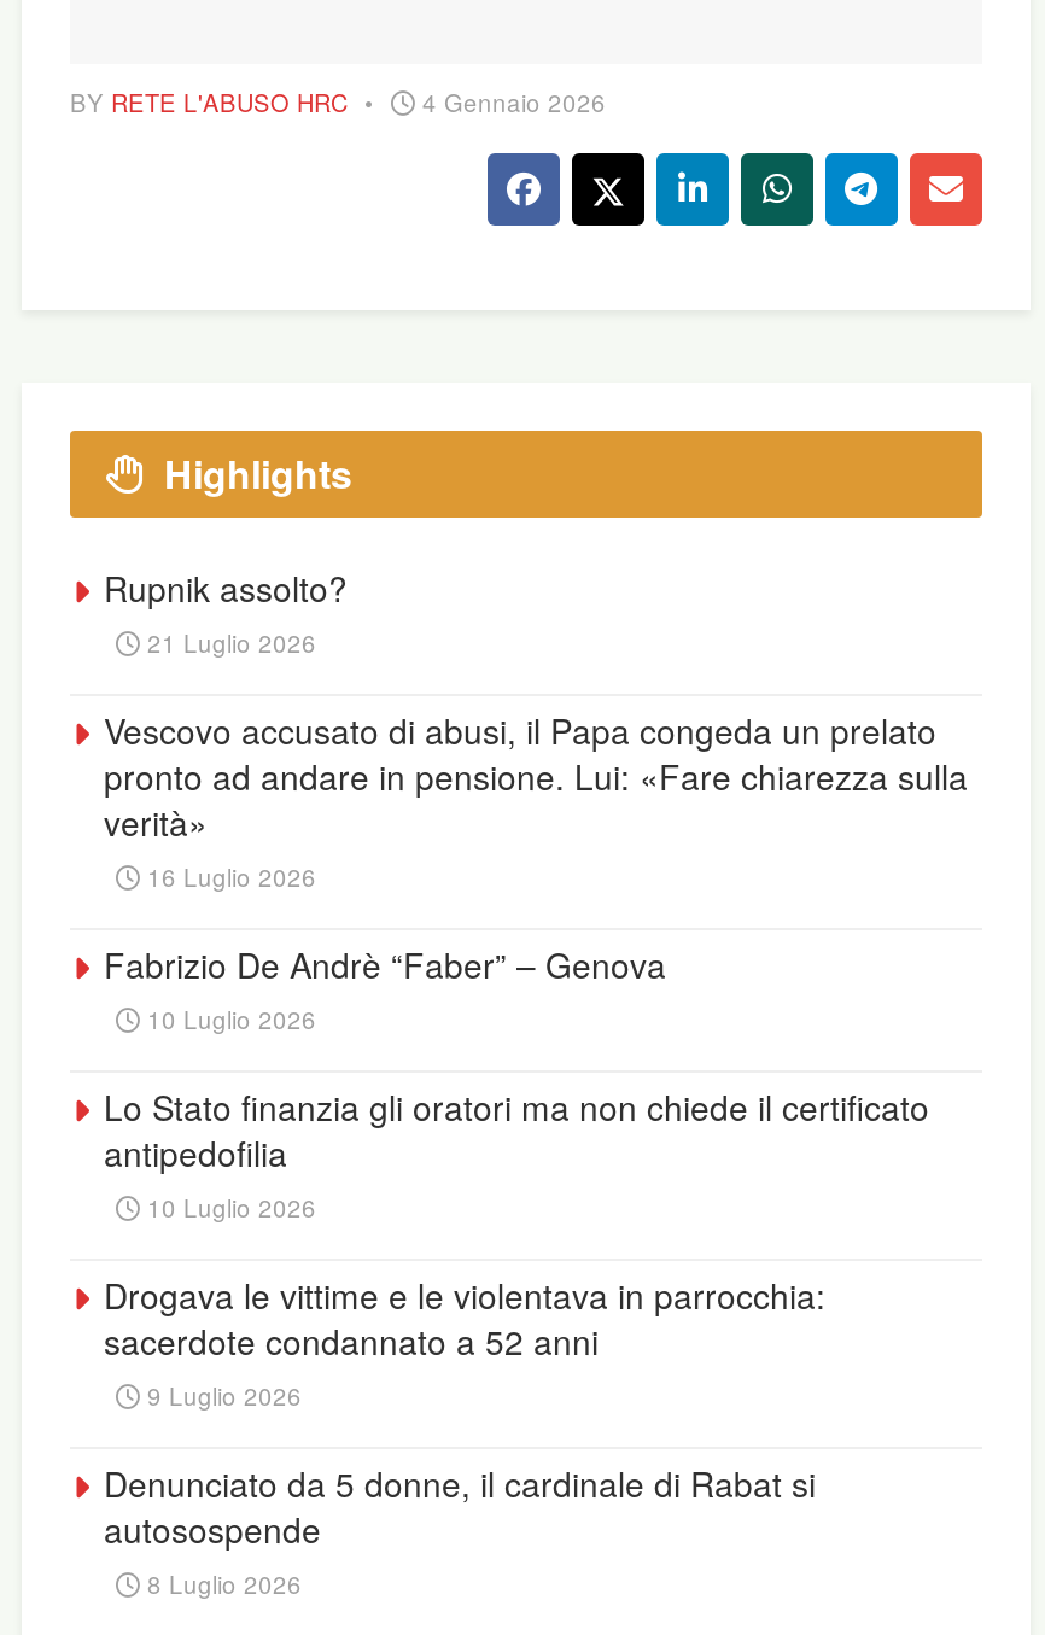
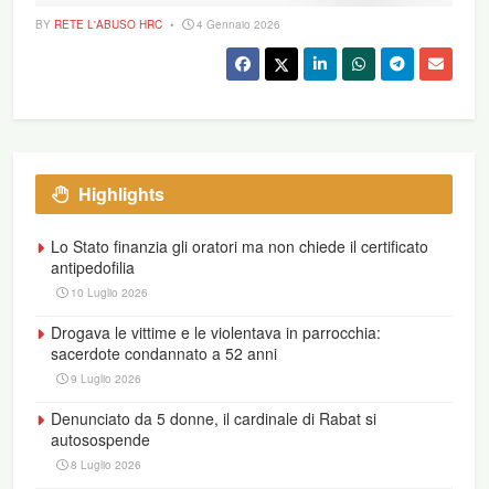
[104,563,968,1036] Rupnik assolto? | 21 Luglio 2026 | Vescovo accusato di abusi, il Papa congeda un prelato | pronto ad andare in pensione. Lui: «Fare chiarezza sulla | verità» | 16 Luglio 2026 | Fabrizio De Andrè “Faber” – Genova | 10 Luglio 2026 -> none

